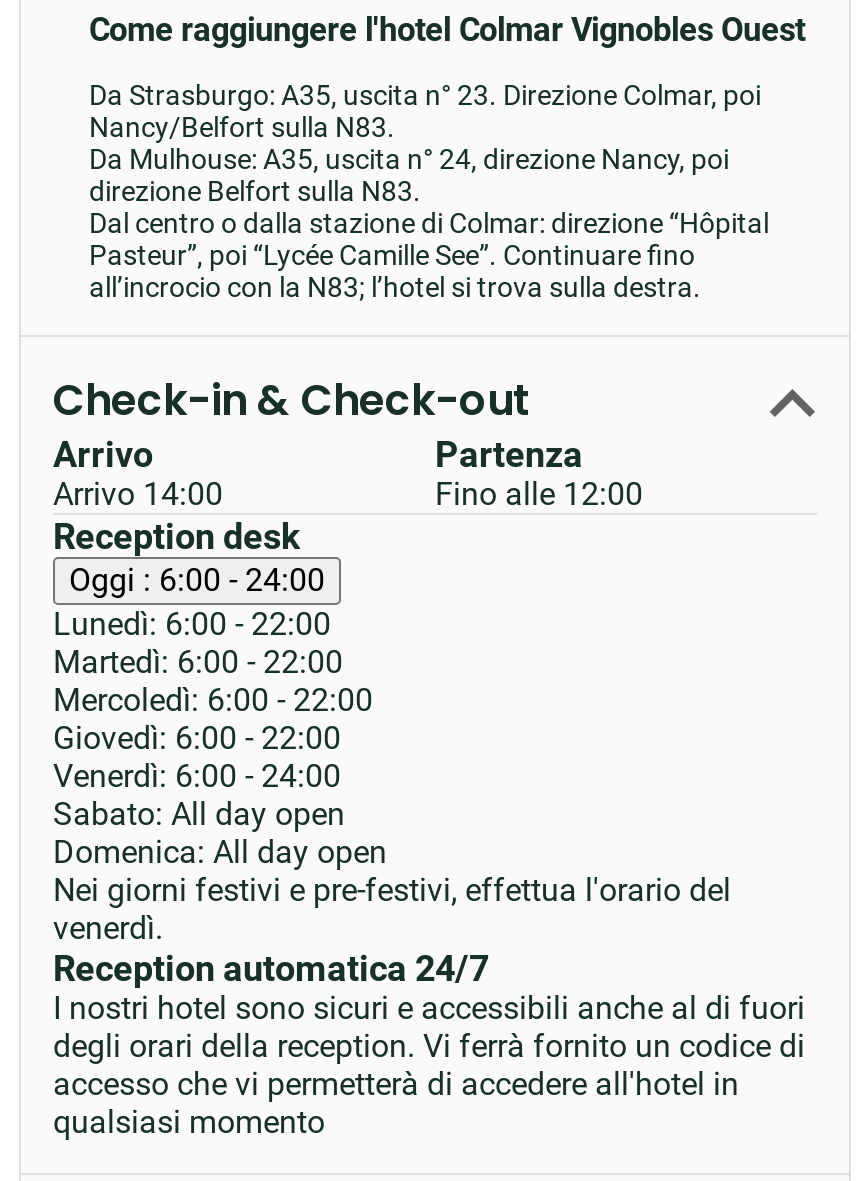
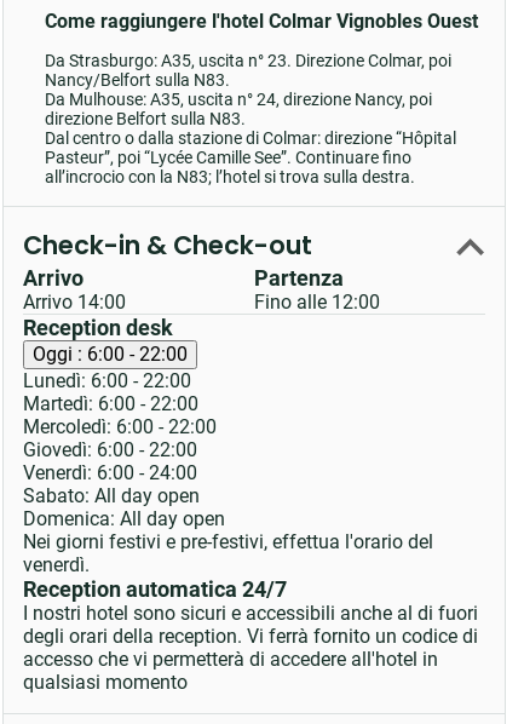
[69,562,325,600] Oggi : 6:00 - 24:00 -> [33,343,188,366] Oggi : 6:00 - 22:00

